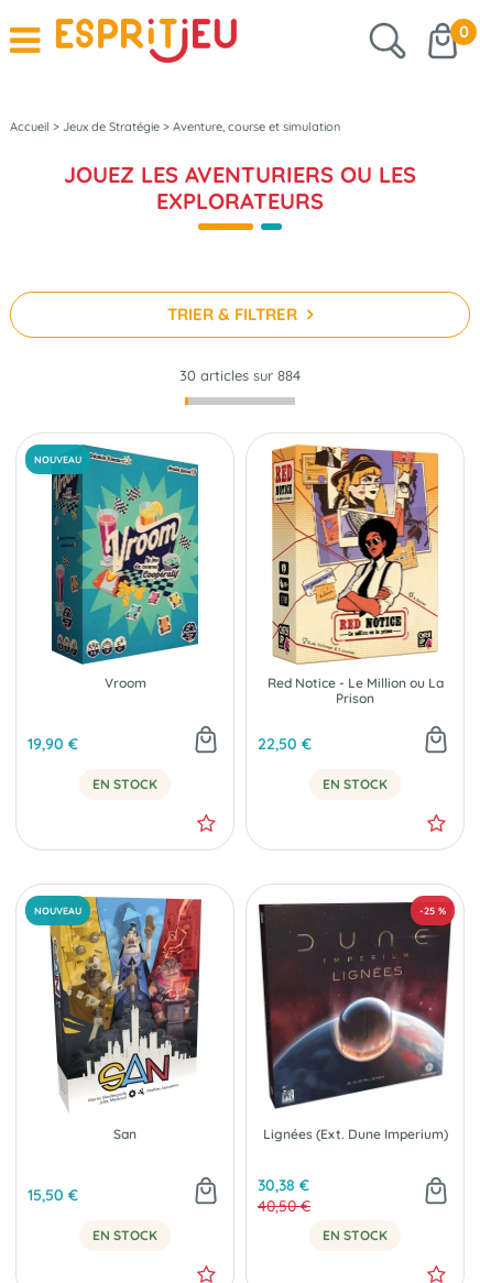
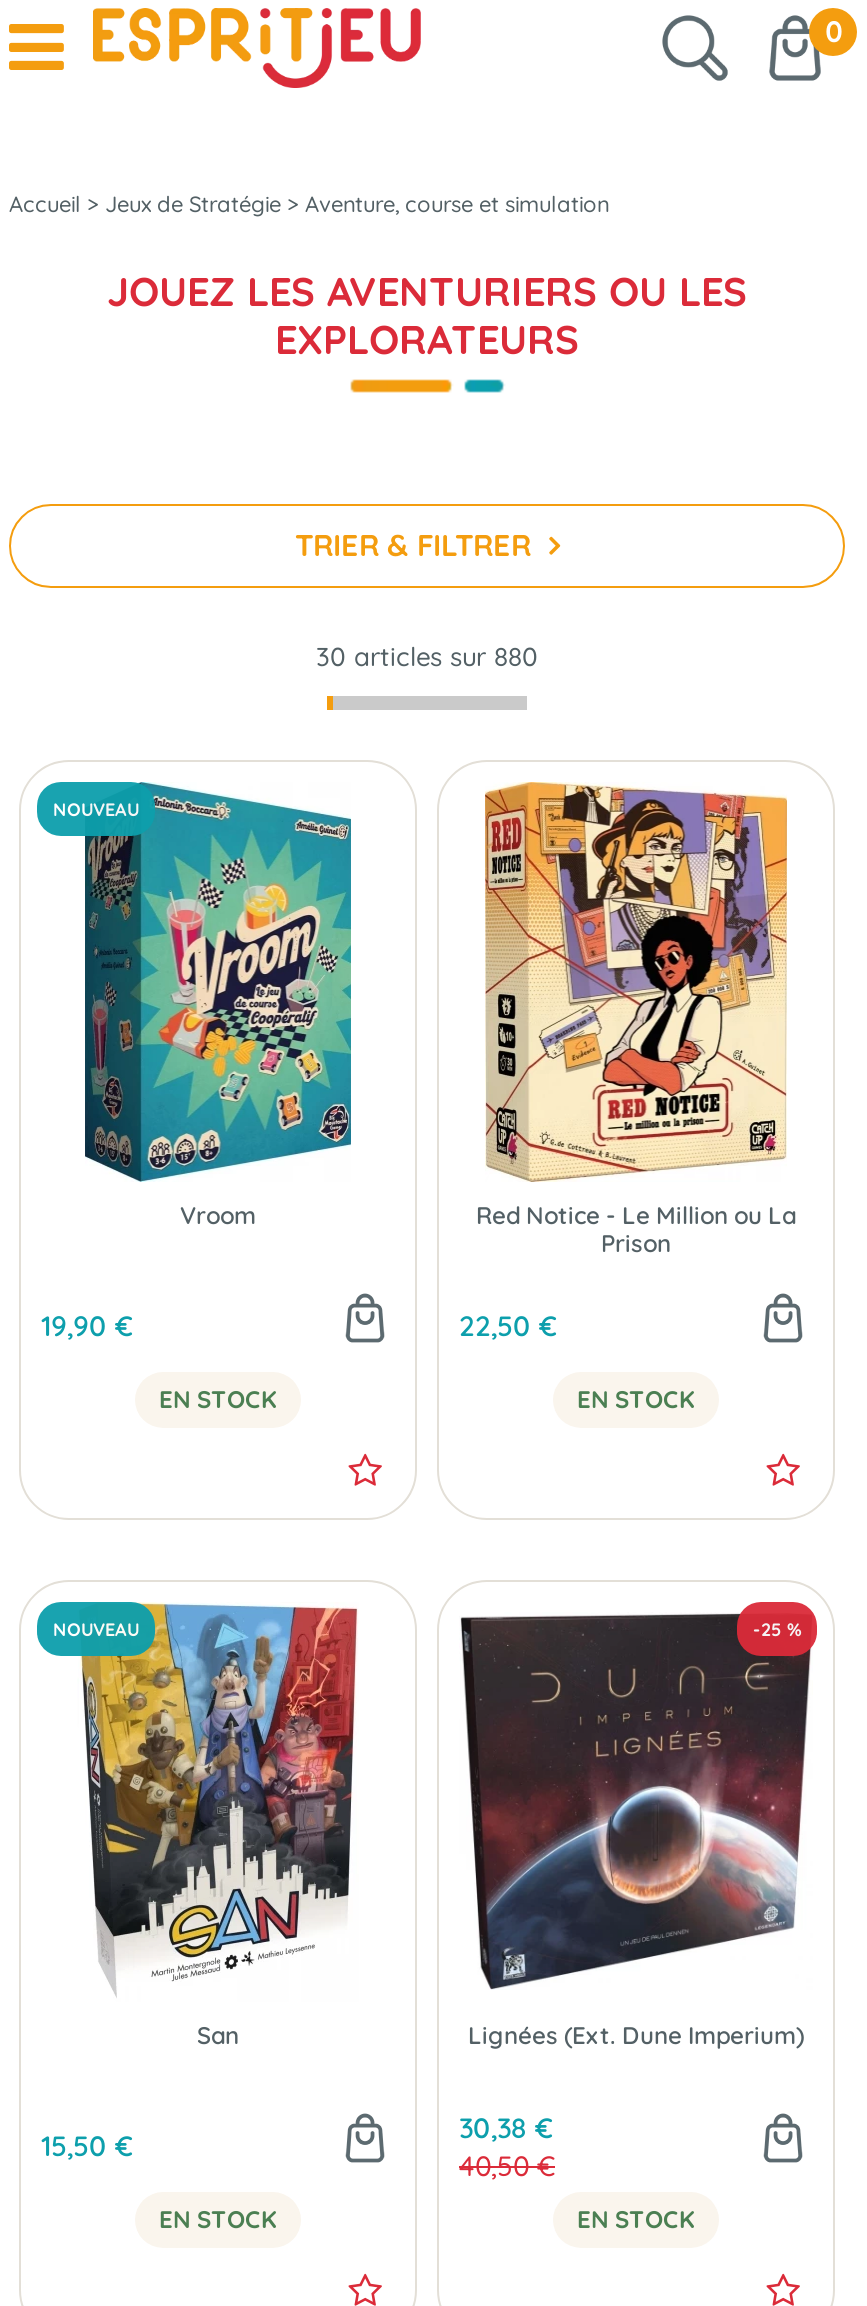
[179,366,301,384] 30 articles sur 884 -> [316,640,538,672] 30 articles sur 880

